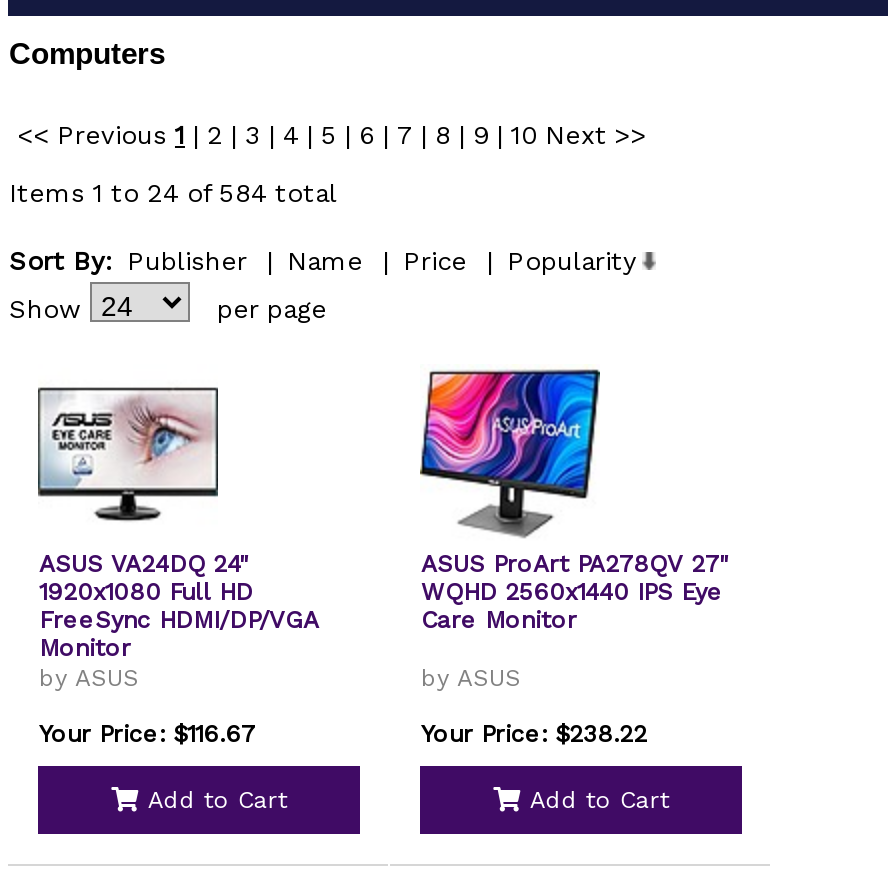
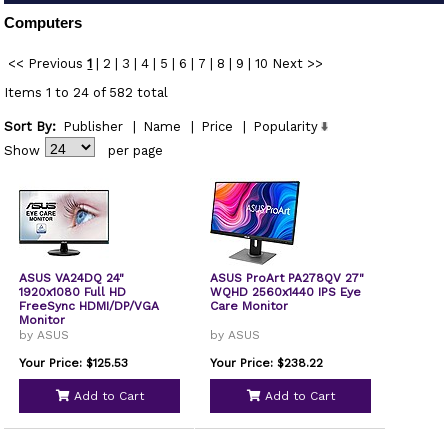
[9,178,337,208] Items 1 to 24 of 584 total -> [4,85,168,100] Items 1 to 24 of 582 total
[39,720,255,748] Your Price: $116.67 -> [19,356,128,370] Your Price: $125.53

